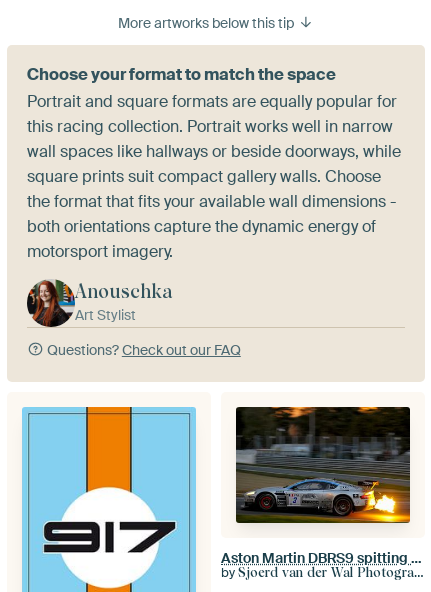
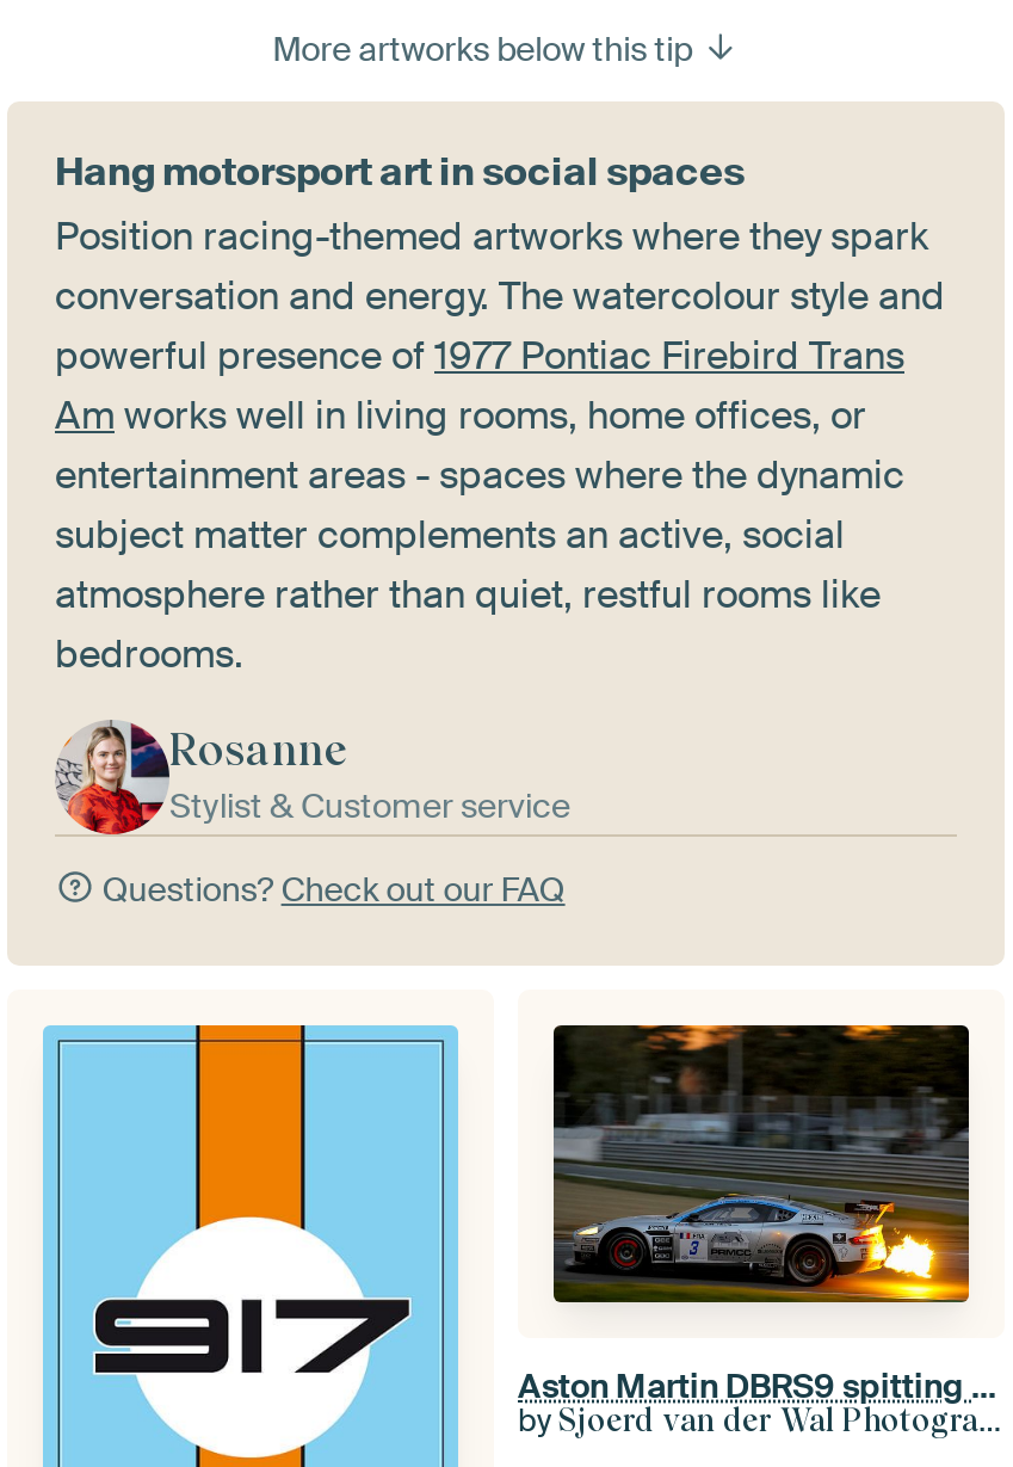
[27,64,401,262] Choose your format to match the space | Portrait and square formats are equally popular for | this racing collection. Portrait works well in narrow | wall spaces like hallways or beside doorways, while | square prints suit compact gallery walls. Choose | the format that fits your available wall dimensions - | both orientations capture the dynamic energy of | motorsport imagery. -> [55,146,945,678] Hang motorsport art in social spaces | Position racing-themed artworks where they spark | conversation and energy. The watercolour style and | powerful presence of 1977 Pontiac Firebird Trans | Am works well in living rooms, home offices, or | entertainment areas - spaces where the dynamic | subject matter complements an active, social | atmosphere rather than quiet, restful rooms like | bedrooms.
[27,280,173,328] [image] | Anouschka | Art Stylist -> [57,721,570,837] [image] | Rosanne | Stylist & Customer service

